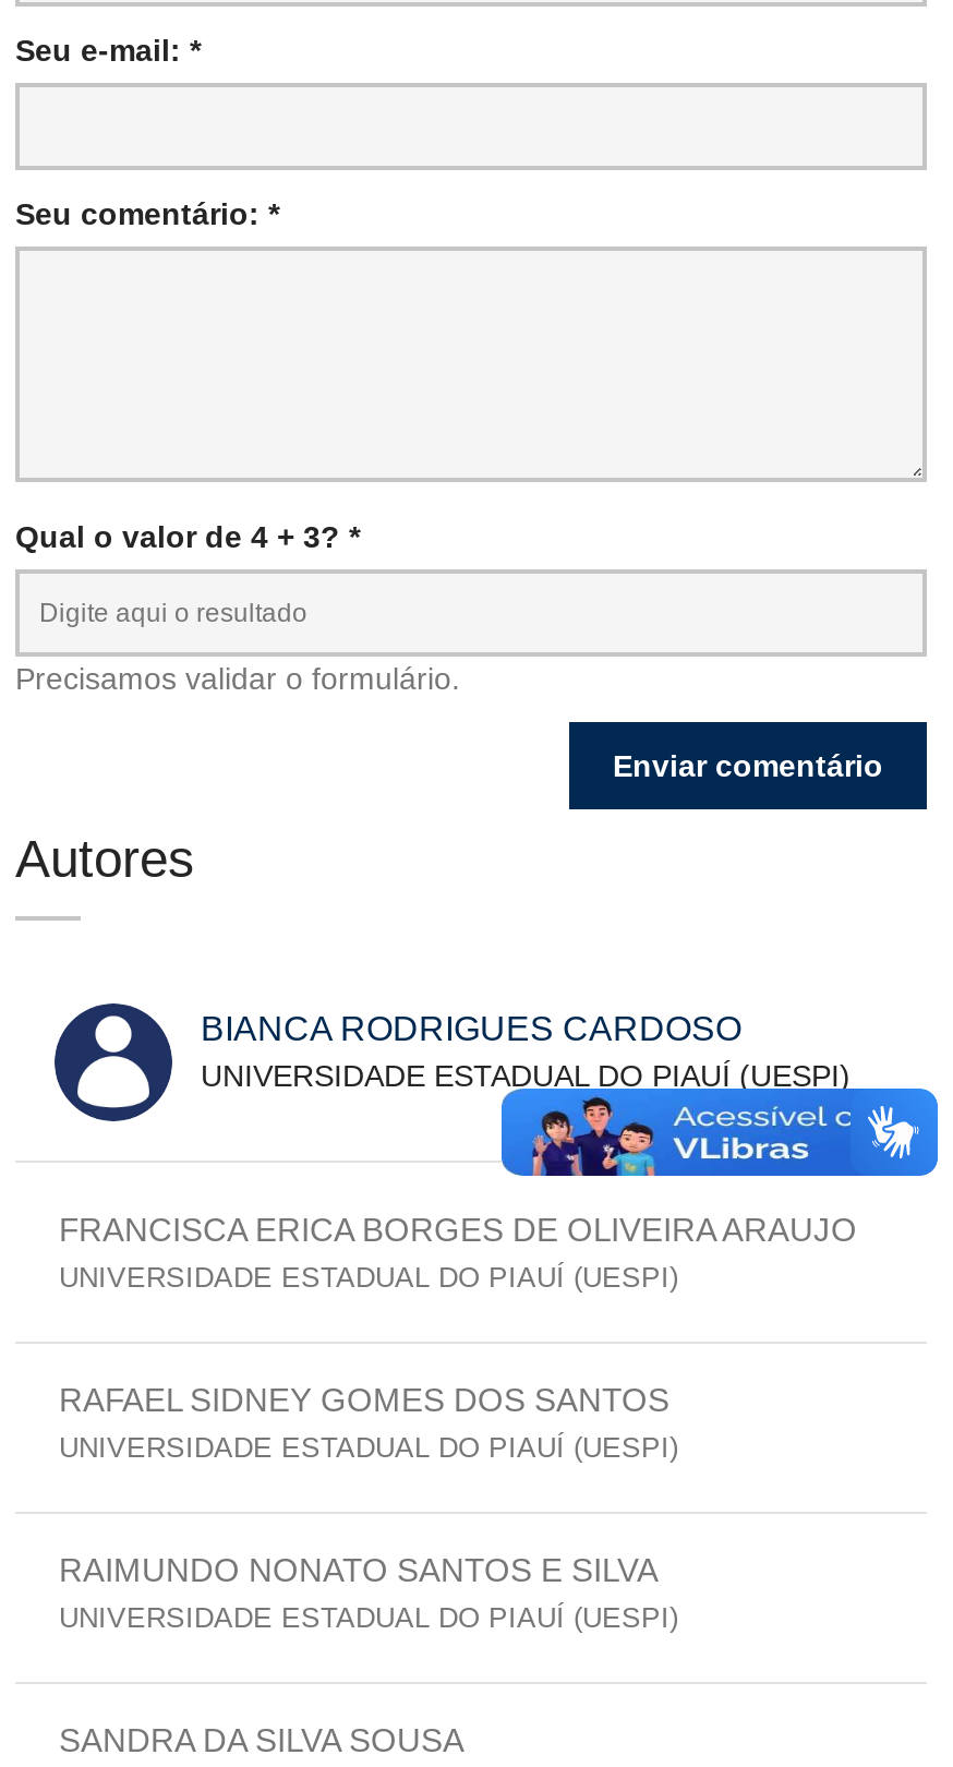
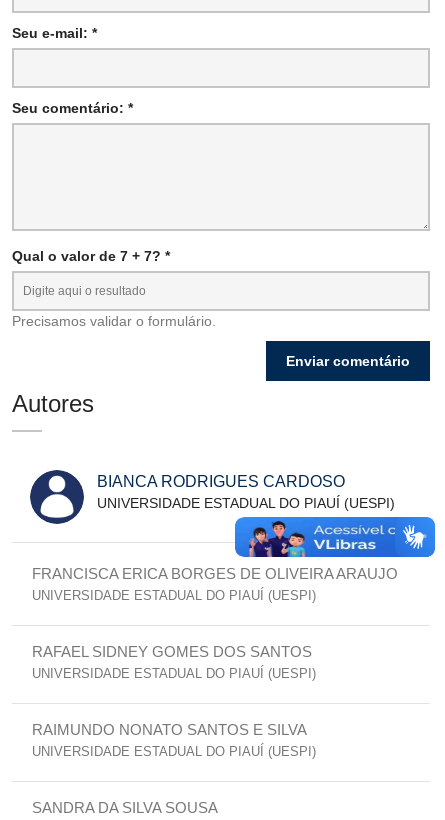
[15,518,360,553] Qual o valor de 4 + 3? * -> [12,248,170,264] Qual o valor de 7 + 7? *
[499,1086,940,1193] [image] -> [234,509,436,558] [image]

